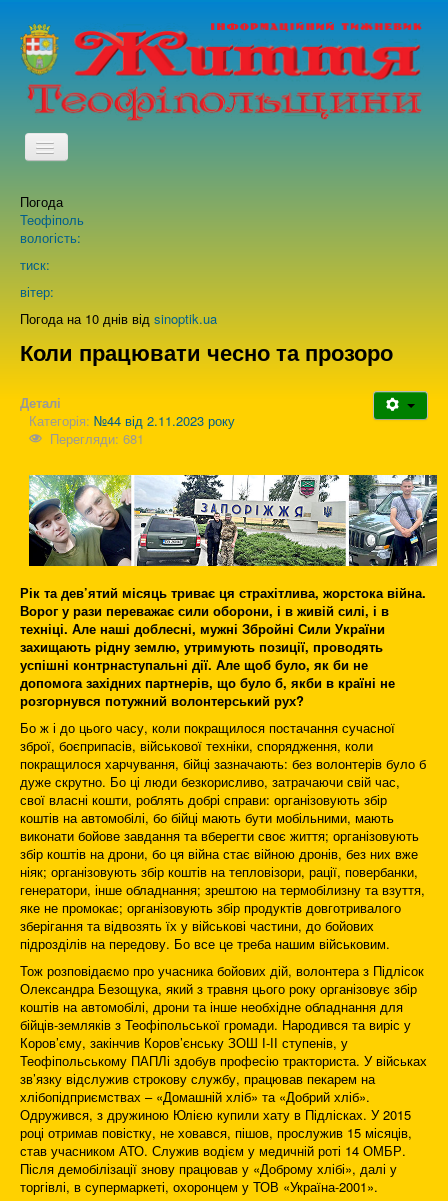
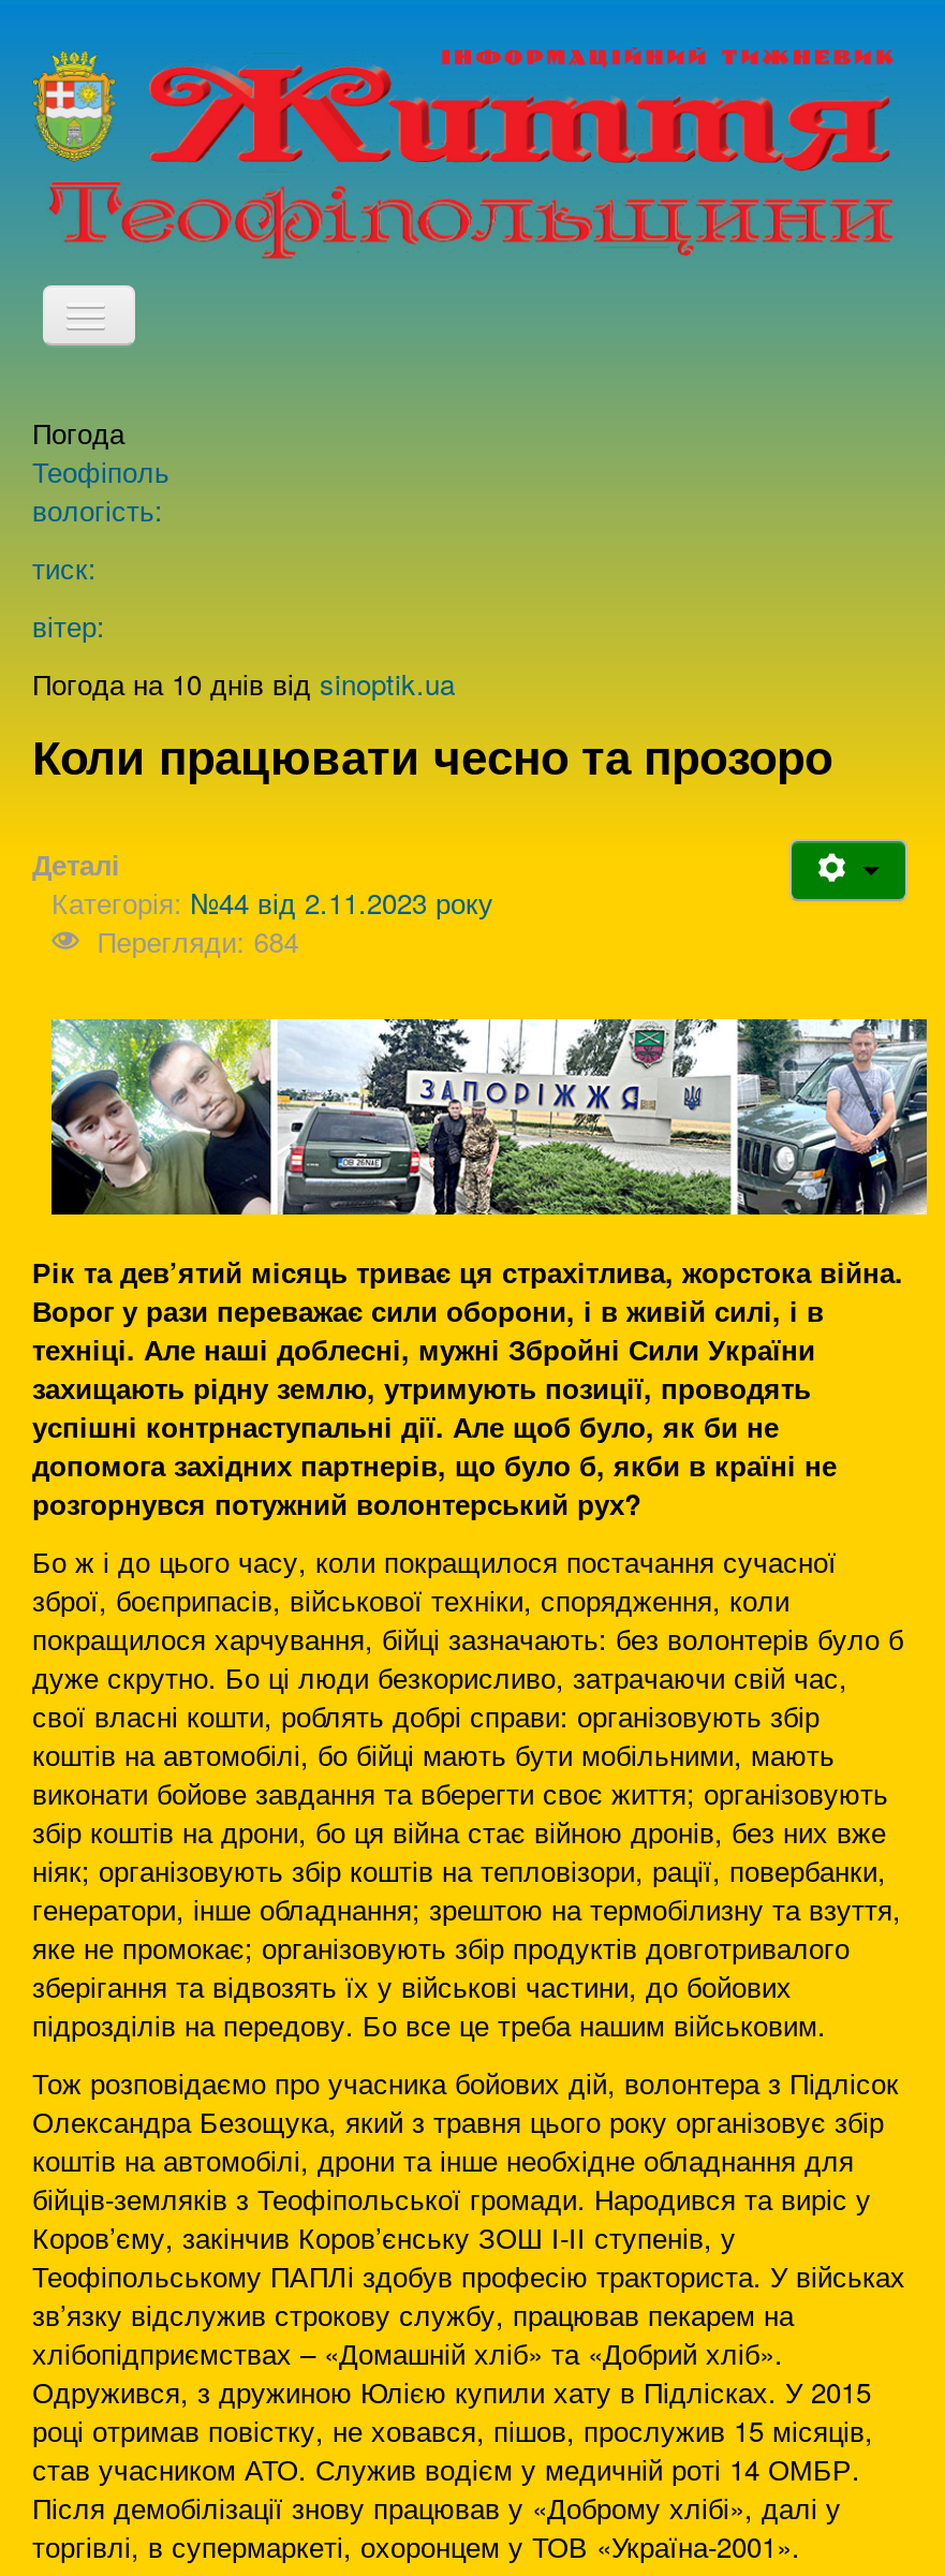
[50,429,144,448] Перегляди: 681 -> [97,921,299,961] Перегляди: 684

